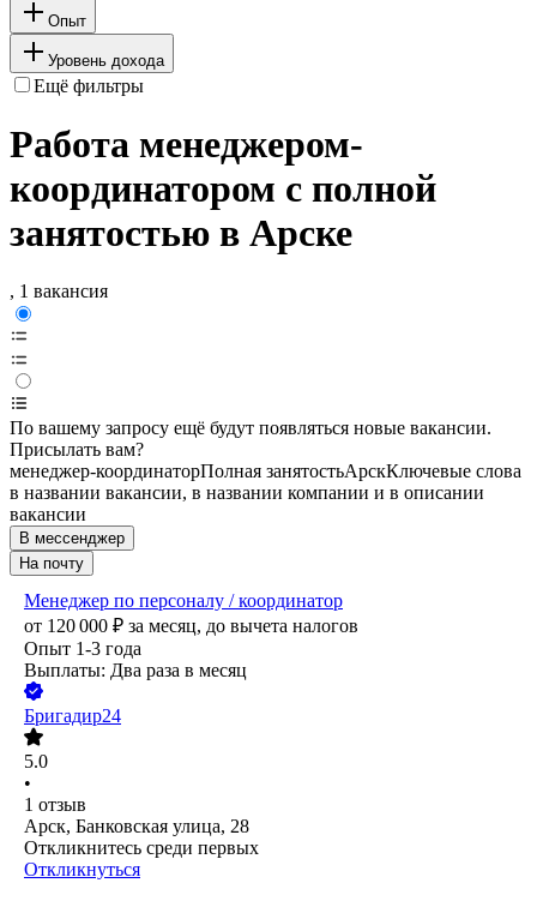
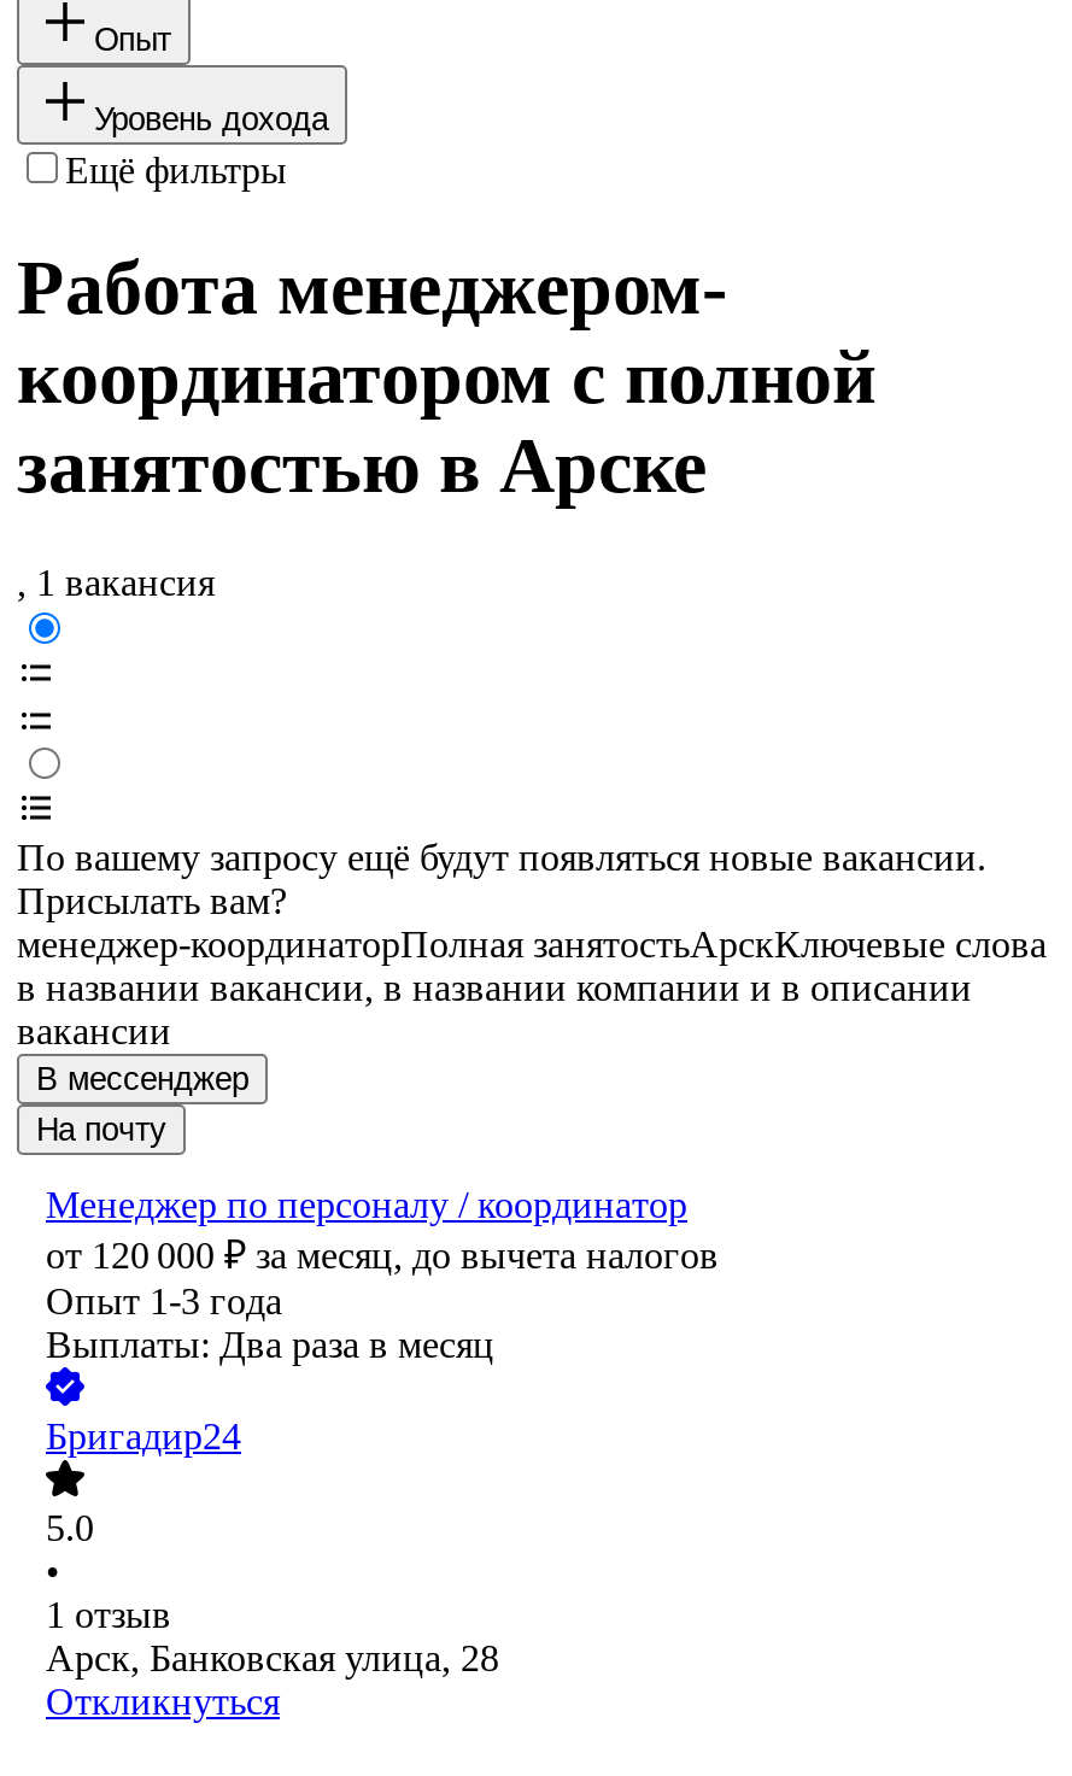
[24,838,259,858] Откликнитесь среди первых -> none

